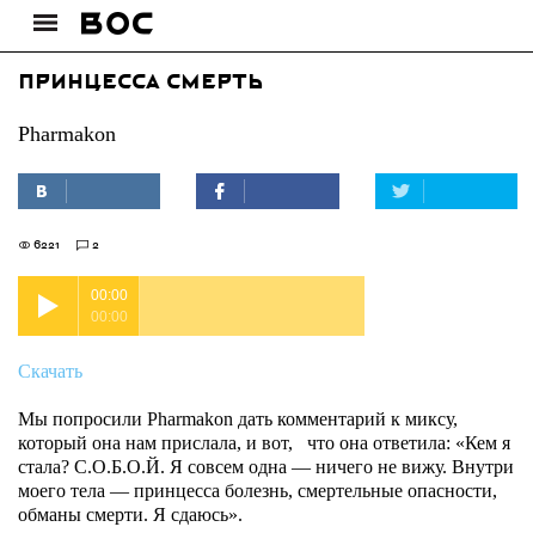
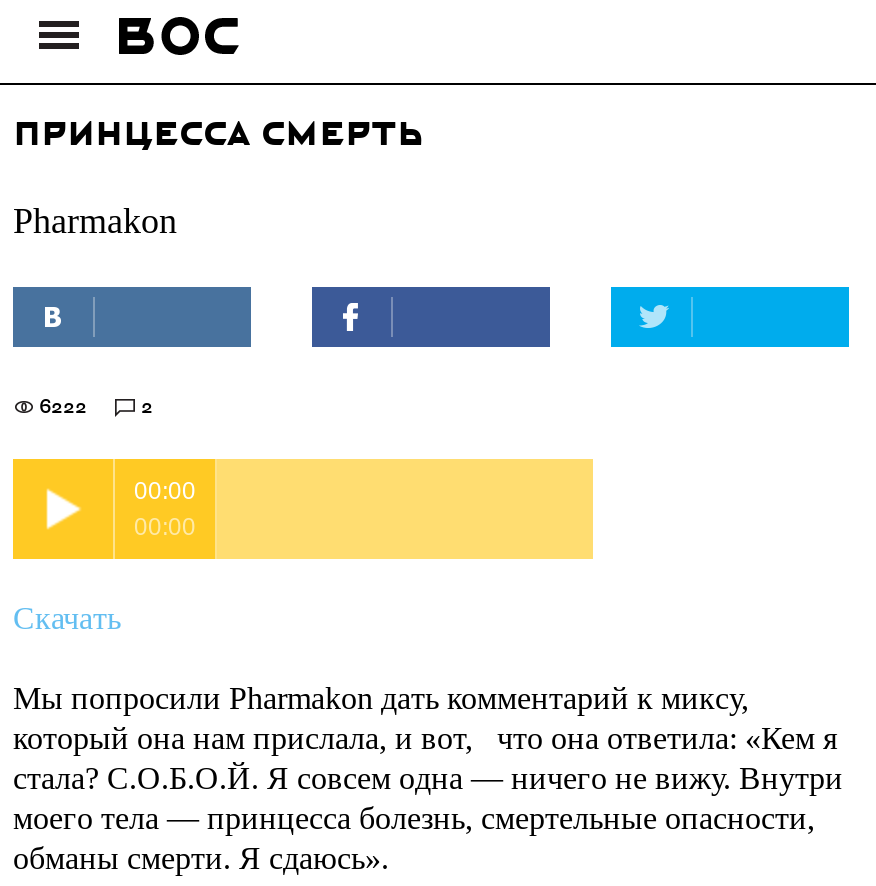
[33,238,60,252] 6221 -> [39,395,87,419] 6222

